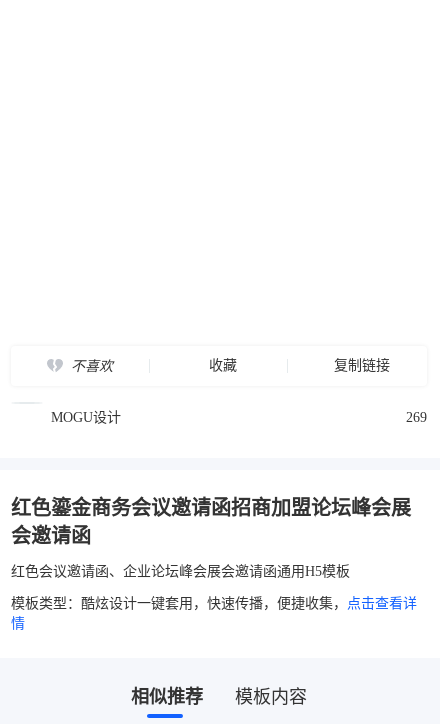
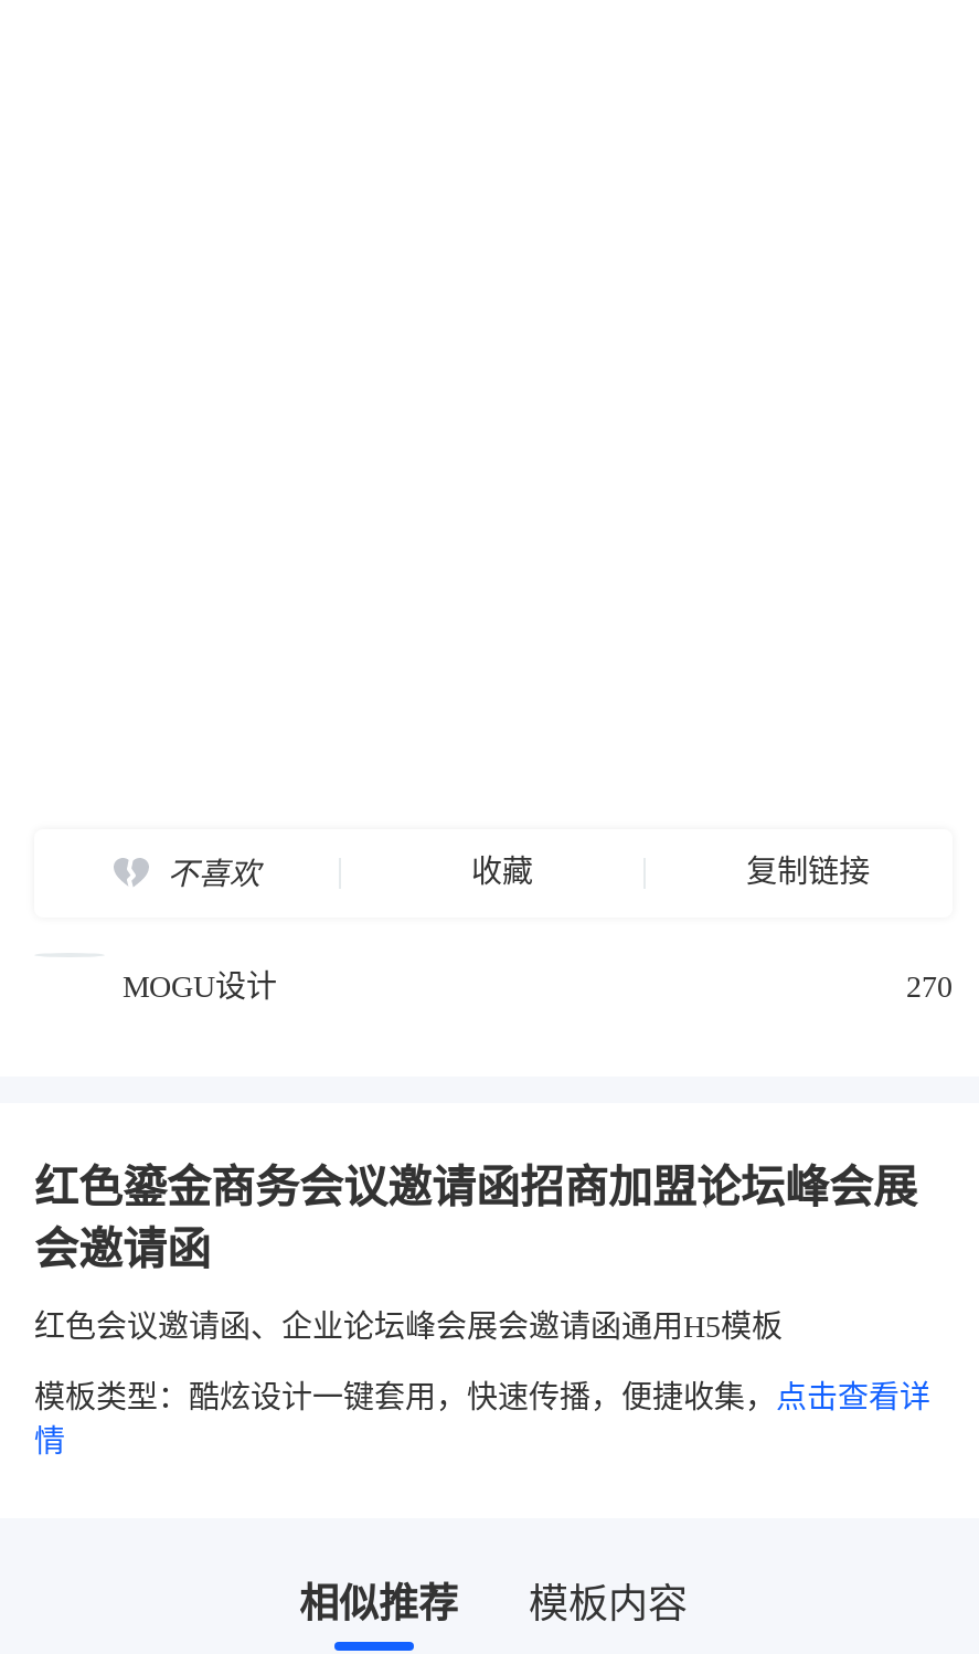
[406,410,427,425] 269 -> [906,971,953,1004] 270

